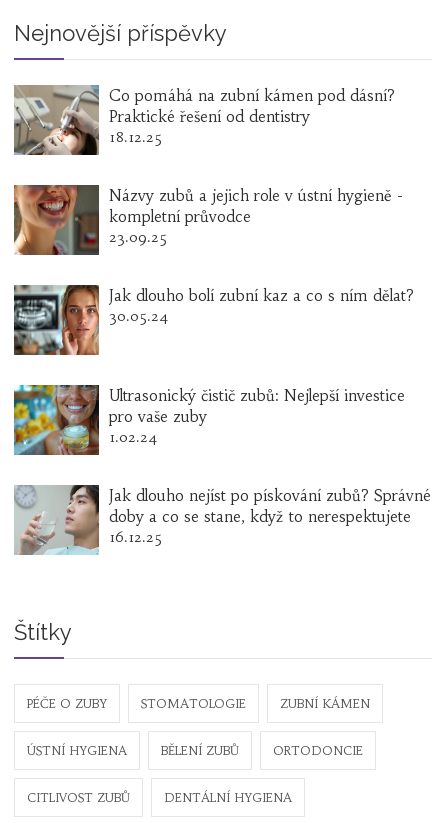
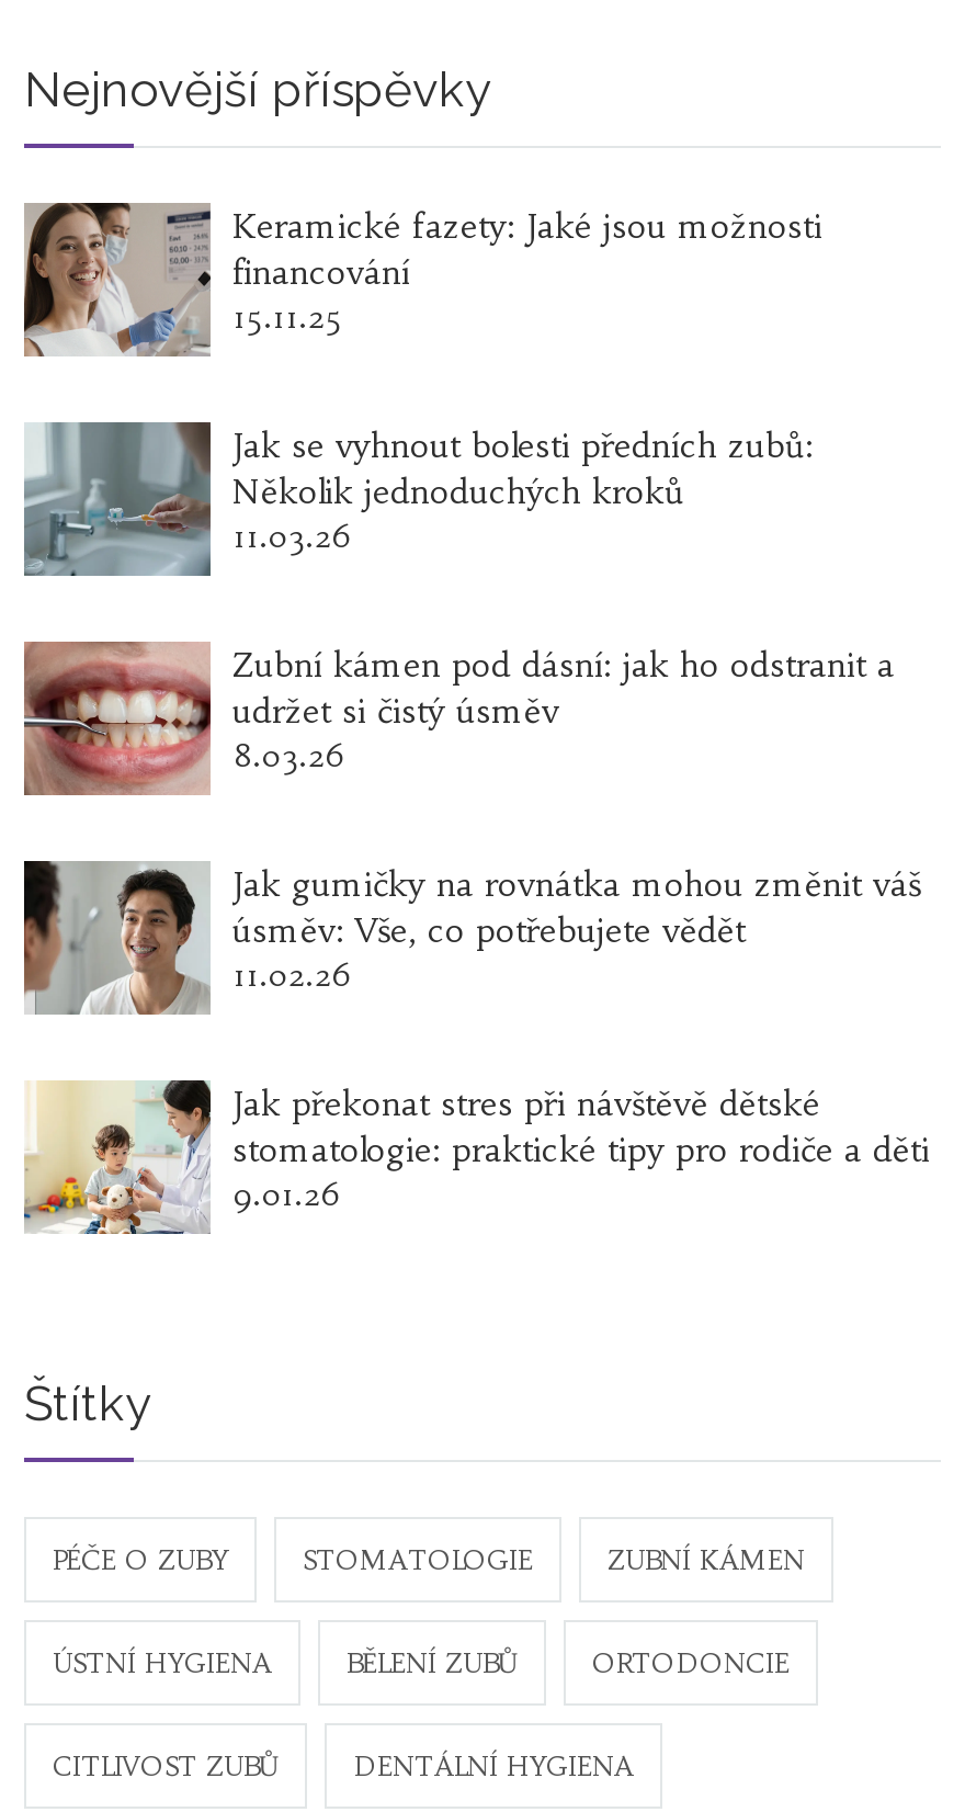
[13,84,395,156] [image] | Co pomáhá na zubní kámen pod dásní? | Praktické řešení od dentistry | 18.12.25 -> [22,201,822,359] [image] | Keramické fazety: Jaké jsou možnosti | financování | 15.11.25
[13,184,403,256] [image] | Názvy zubů a jejich role v ústní hygieně - | kompletní průvodce | 23.09.25 -> [22,420,814,578] [image] | Jak se vyhnout bolesti předních zubů: | Několik jednoduchých kroků | 11.03.26
[13,284,414,356] [image] | Jak dlouho bolí zubní kaz a co s ním dělat? | 30.05.24 -> [22,639,895,797] [image] | Zubní kámen pod dásní: jak ho odstranit a | udržet si čistý úsměv | 8.03.26
[13,384,405,456] [image] | Ultrasonický čistič zubů: Nejlepší investice | pro vaše zuby | 1.02.24 -> [22,859,921,1015] [image] | Jak gumičky na rovnátka mohou změnit váš | úsměv: Vše, co potřebujete vědět | 11.02.26
[14,484,431,556] [image] | Jak dlouho nejíst po pískování zubů? Správné | doby a co se stane, když to nerespektujete | 16.12.25 -> [24,1080,930,1236] [image] | Jak překonat stres při návštěvě dětské | stomatologie: praktické tipy pro rodiče a děti | 9.01.26

